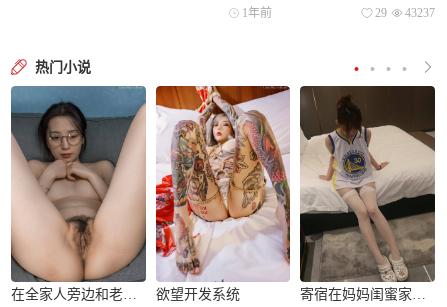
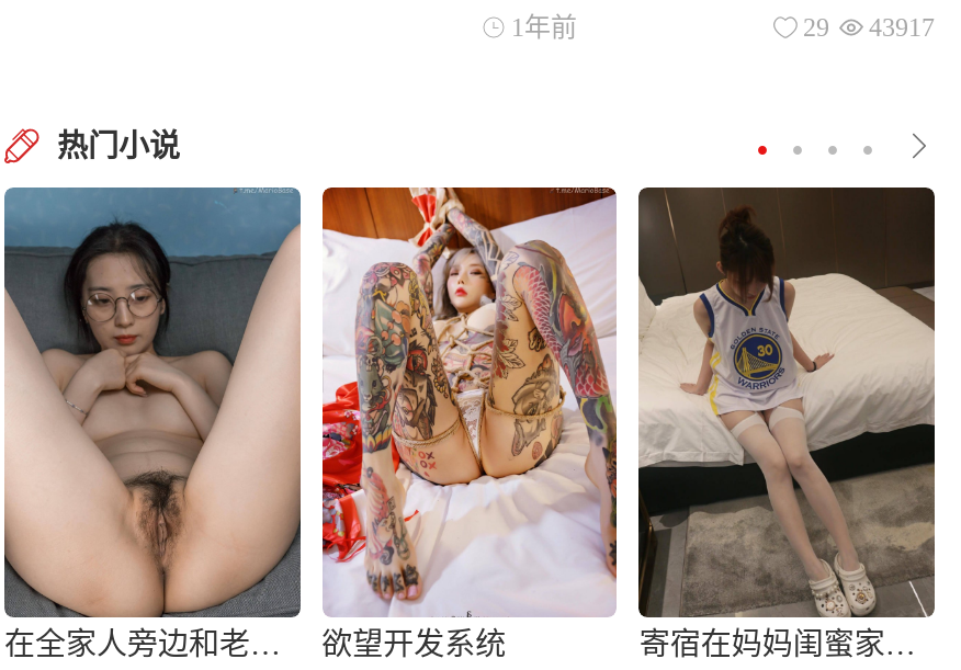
[405,6,435,20] 43237 -> [869,12,935,43] 43917

